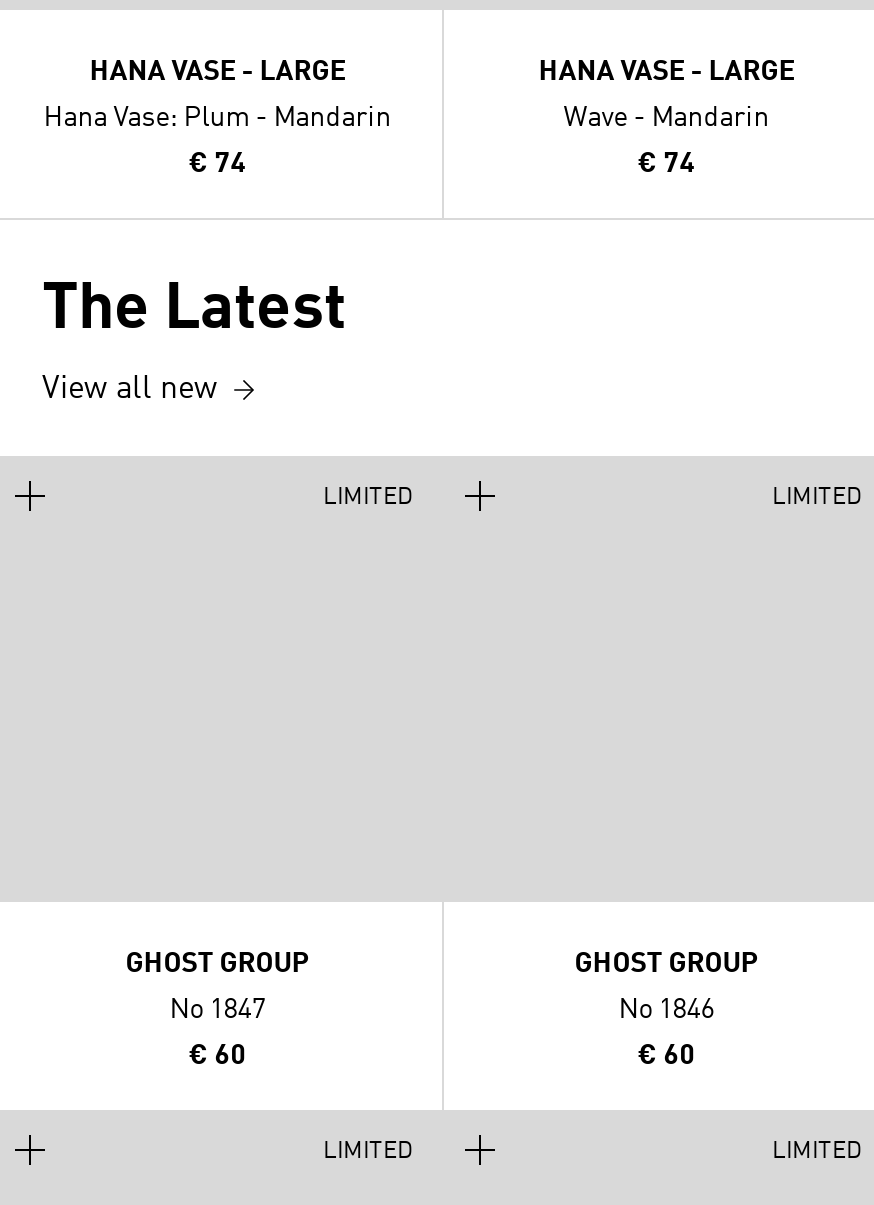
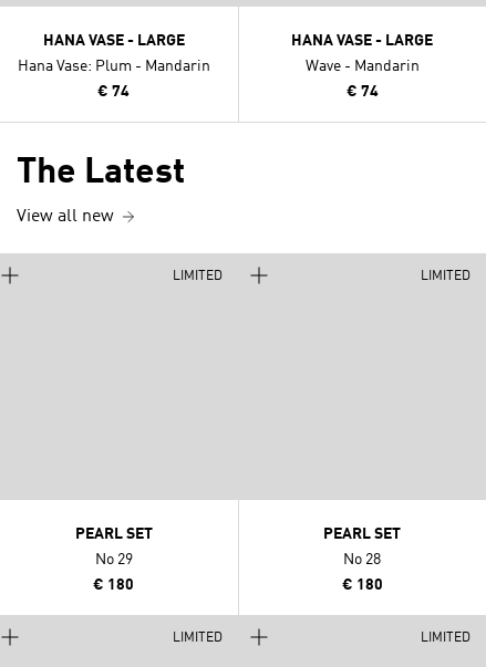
[126,950,310,978] GHOST GROUP -> [75,527,153,542] PEARL SET
[574,950,758,978] GHOST GROUP -> [323,527,401,542] PEARL SET
[170,996,266,1024] No 1847 -> [95,552,133,568] No 29
[618,996,714,1024] No 1846 -> [343,552,381,568] No 28
[188,1042,246,1070] € 60 -> [93,578,134,593] € 180
[638,1042,696,1070] € 60 -> [342,578,383,593] € 180

